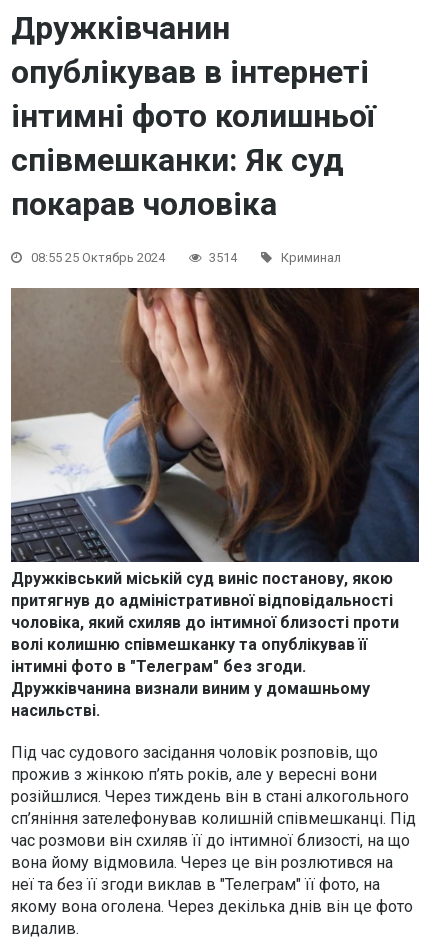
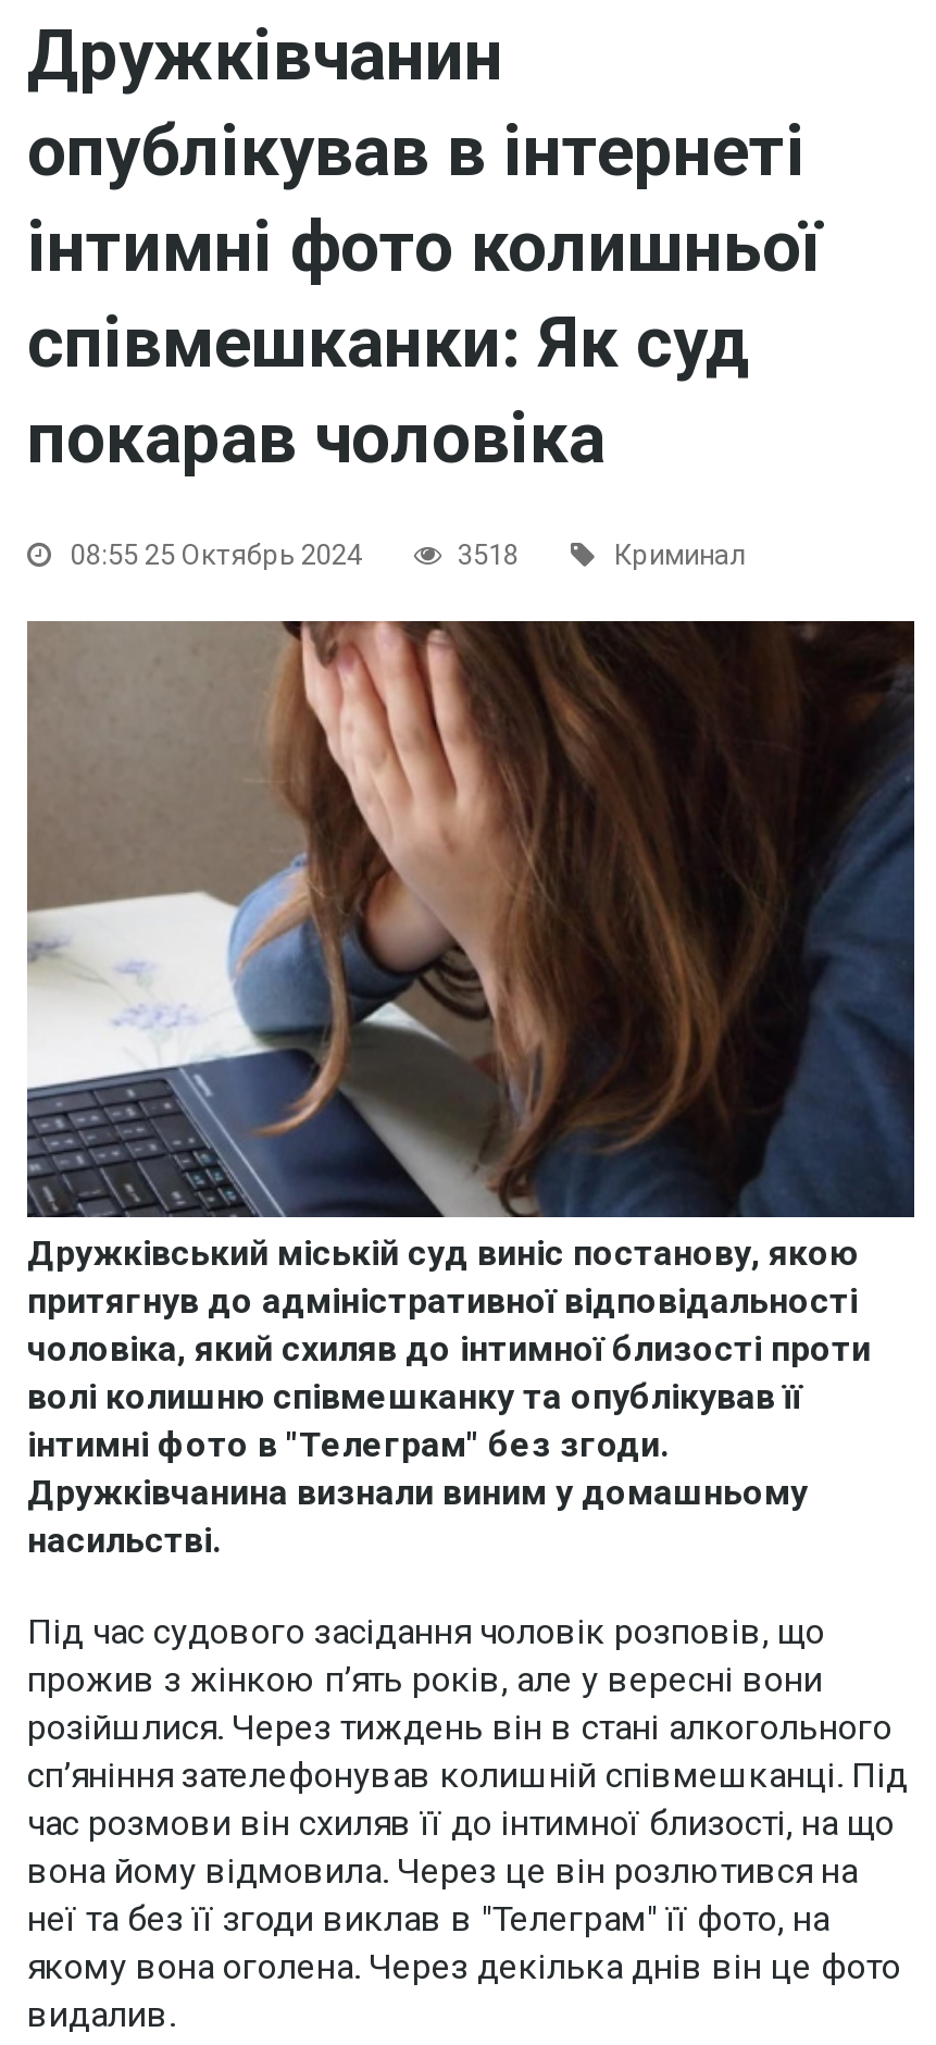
[209,249,237,264] 3514 -> [458,537,519,570] 3518

